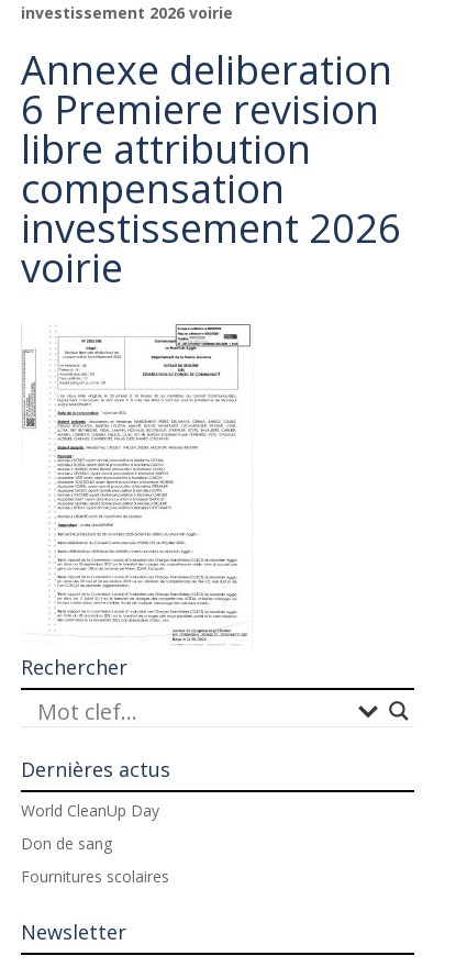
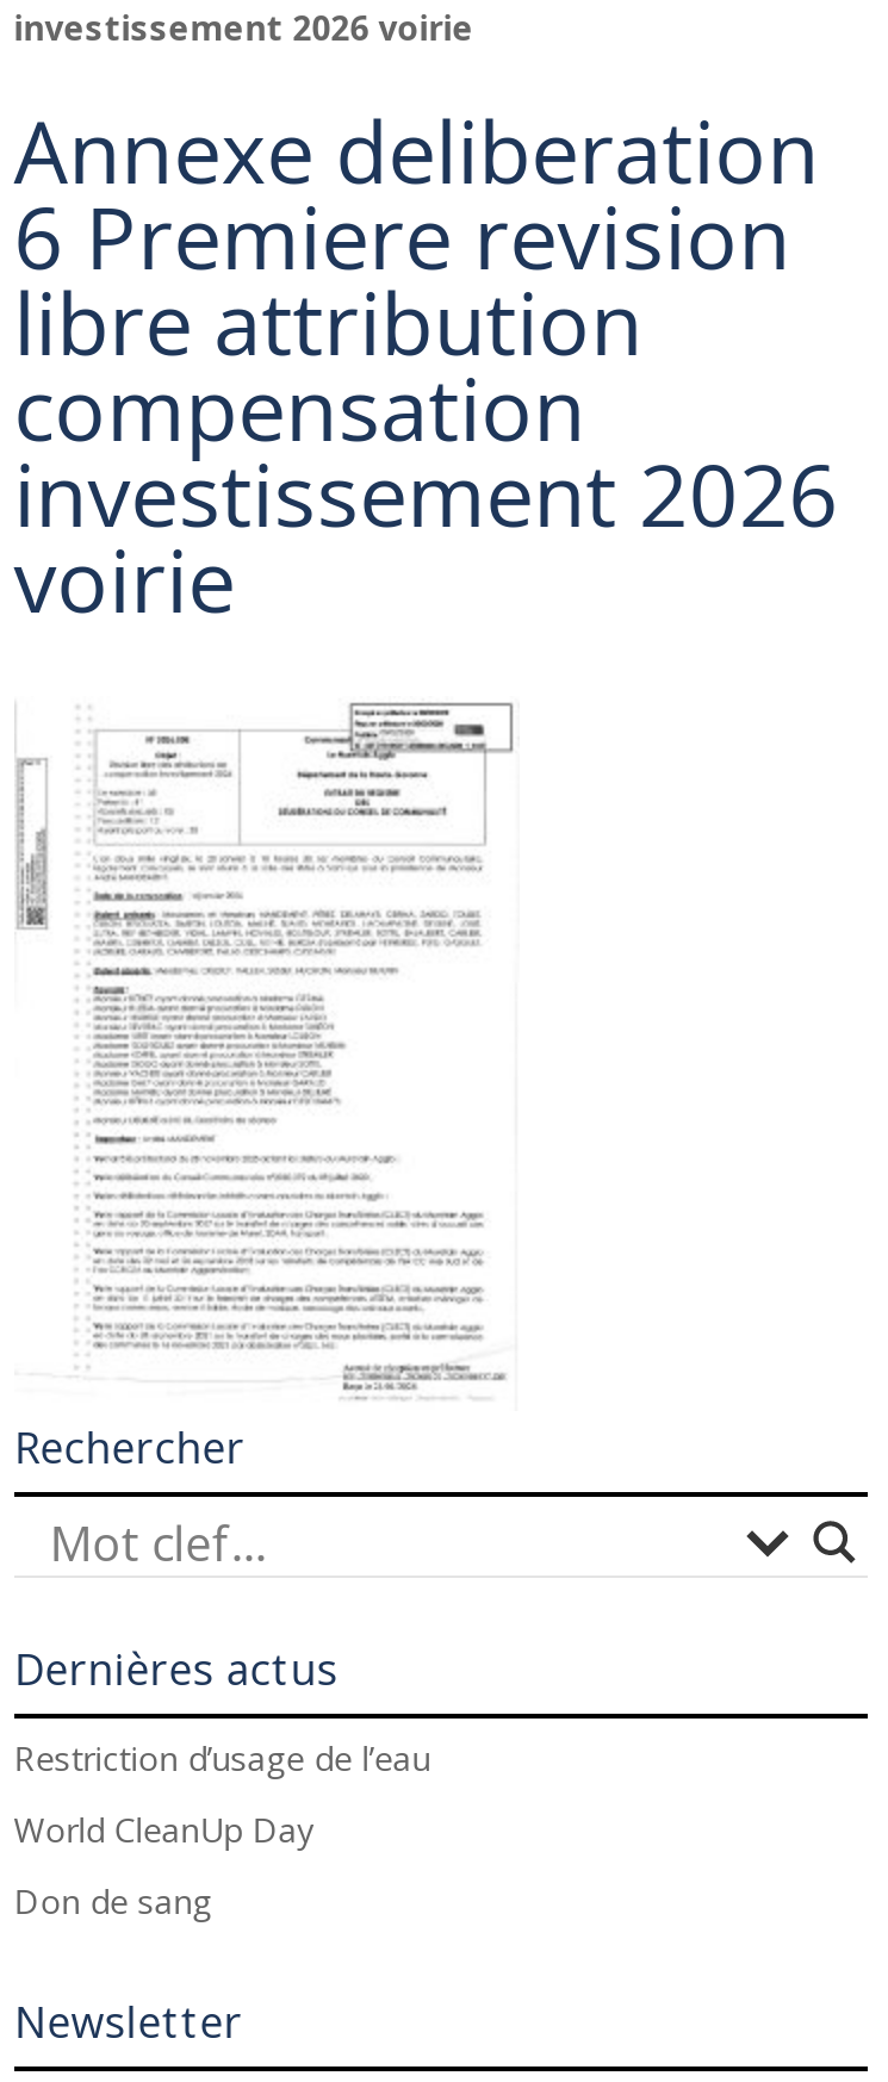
none -> [14,1735,431,1780] Restriction d’usage de l’eau
moved [21,800,159,854] -> [14,1807,314,1923]: World CleanUp Day | Don de sang
[21,866,169,887] Fournitures scolaires -> none

